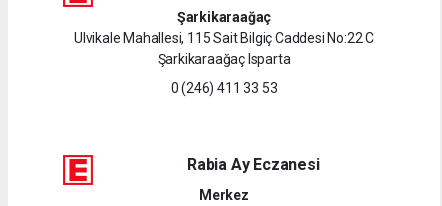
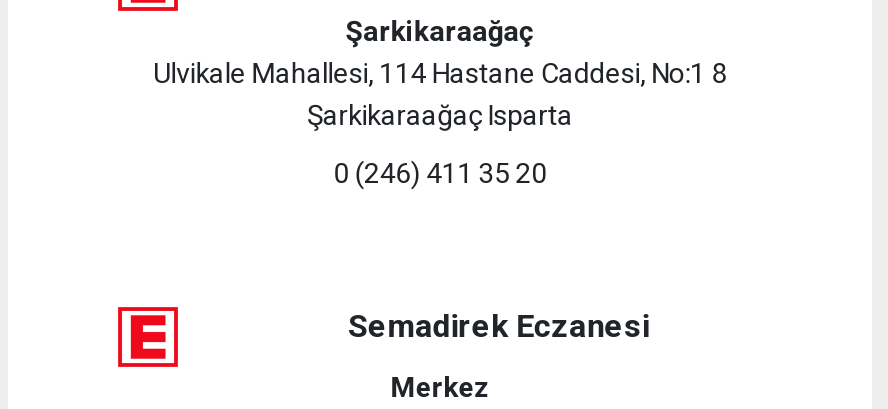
[74,30,374,46] Ulvikale Mahallesi, 115 Sait Bilgiç Caddesi No:22 C -> [153,57,727,89] Ulvikale Mahallesi, 114 Hastane Caddesi, No:1 8
[171,80,277,96] 0 (246) 411 33 53 -> [333,157,547,189] 0 (246) 411 35 20
[187,155,320,174] Rabia Ay Eczanesi -> [348,307,649,345] Semadirek Eczanesi

